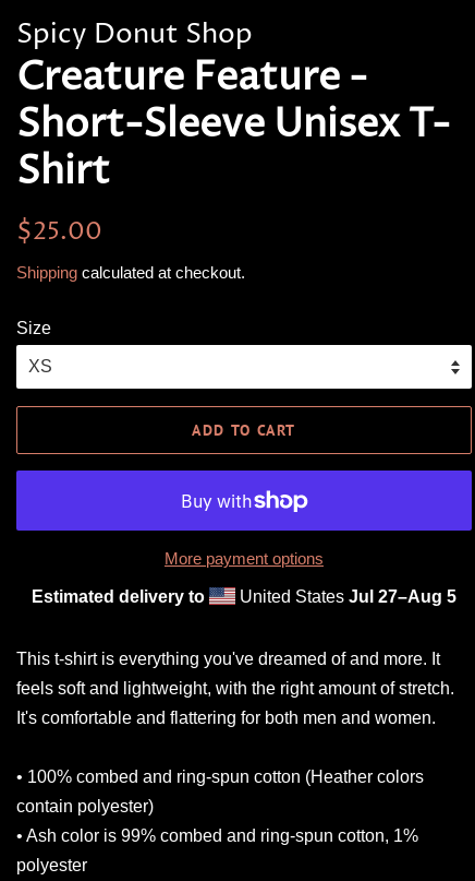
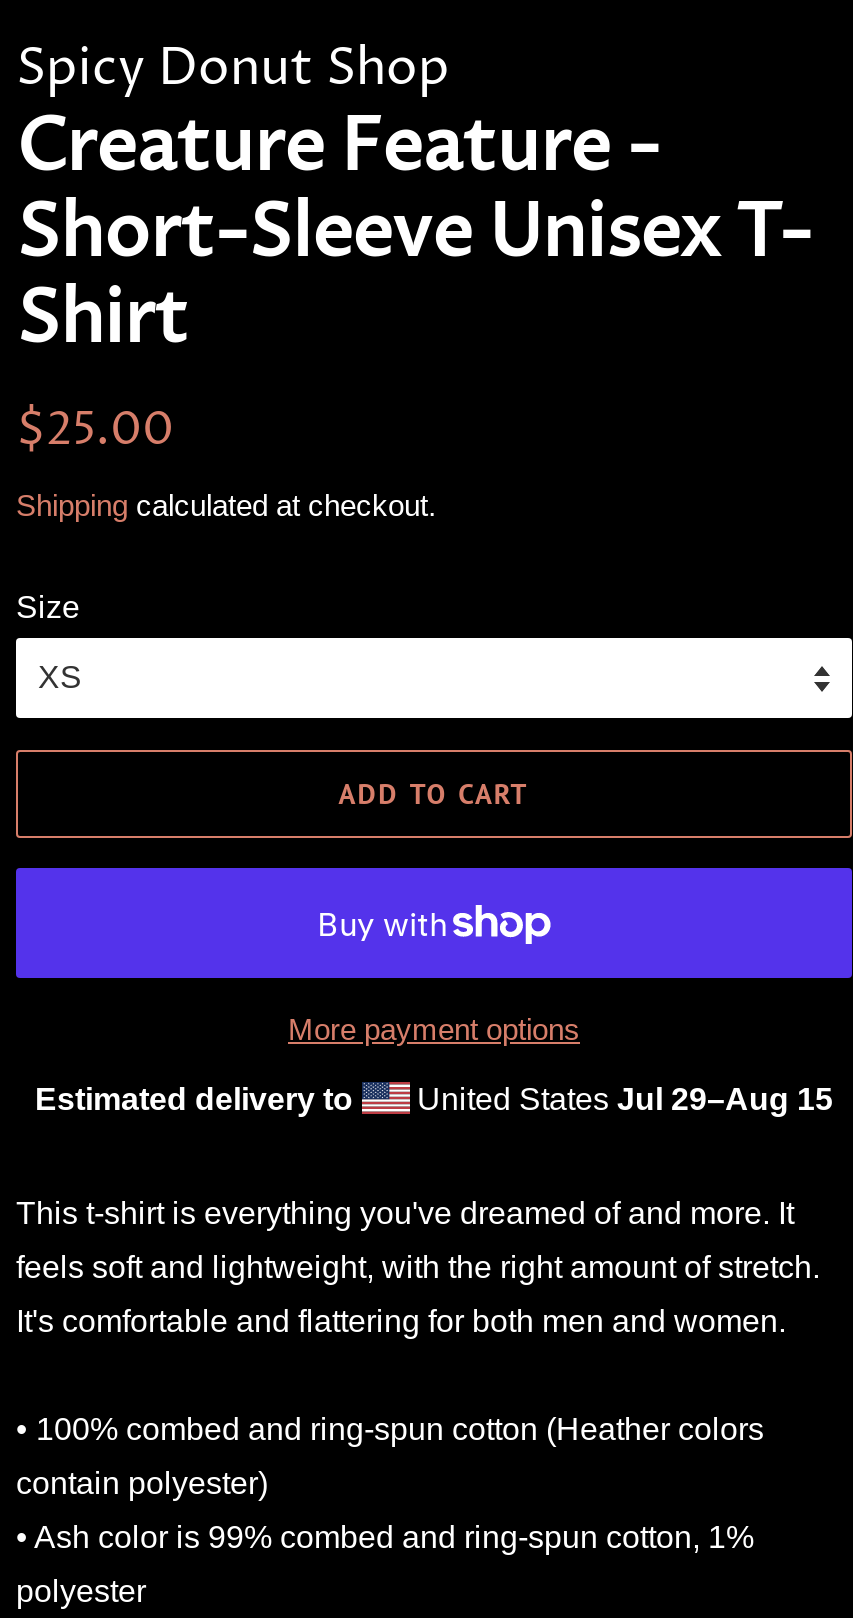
[235,587,456,606] United States Jul 27–Aug 5 -> [409,1082,833,1116] United States Jul 29–Aug 15

